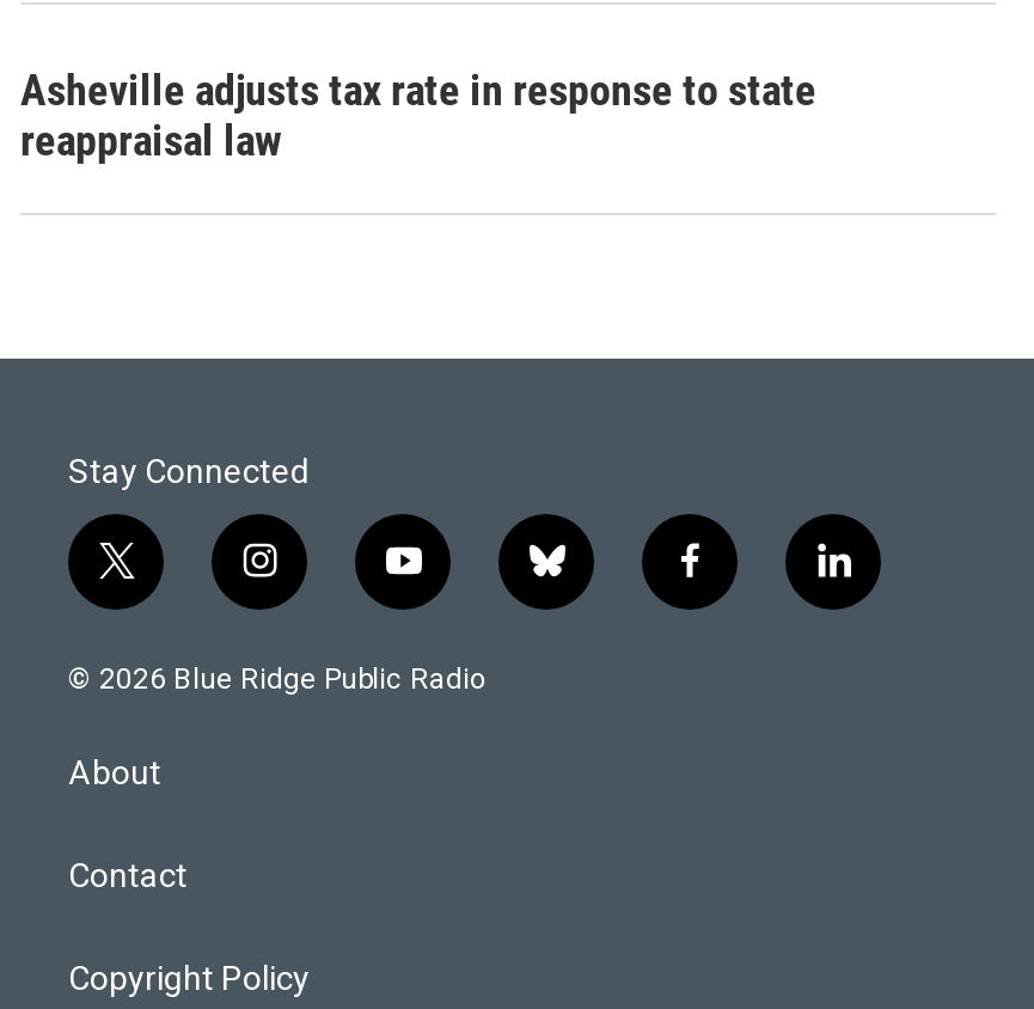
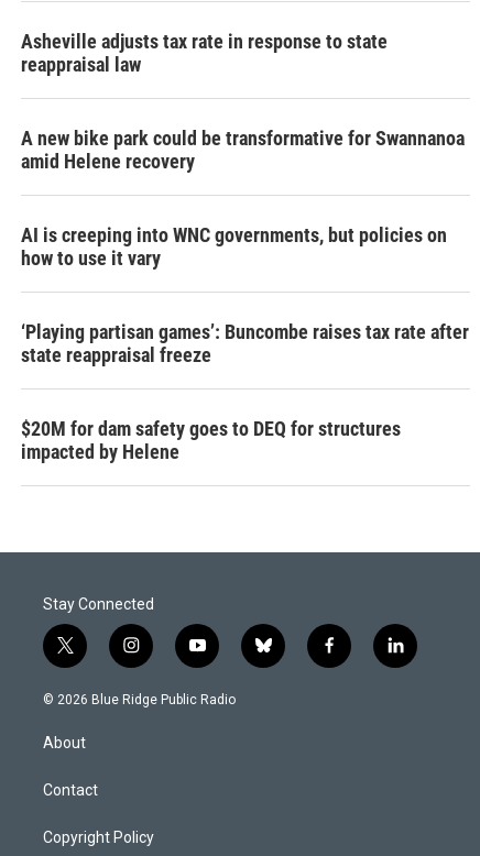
none -> [21,126,469,463] A new bike park could be transformative for Swannanoa | amid Helene recovery | AI is creeping into WNC governments, but policies on | how to use it vary | ‘Playing partisan games’: Buncombe raises tax rate after | state reappraisal freeze | $20M for dam safety goes to DEQ for structures | impacted by Helene

